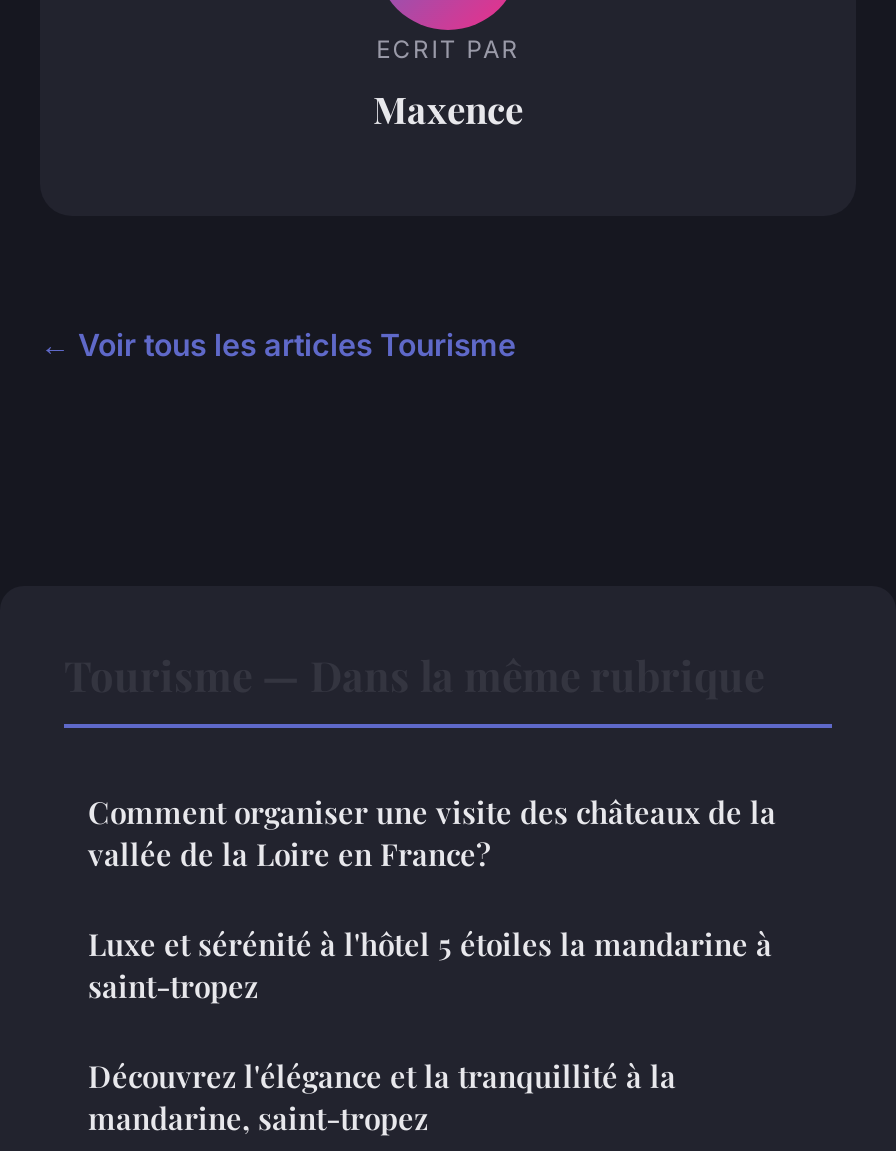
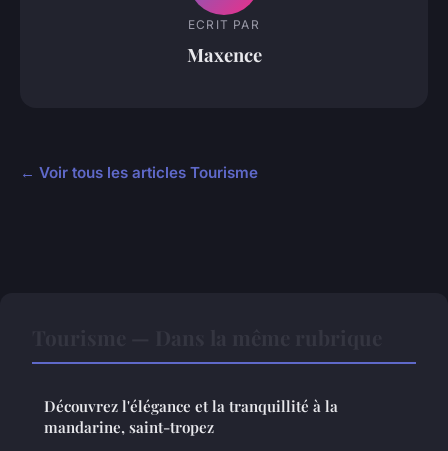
[88,792,776,1006] Comment organiser une visite des châteaux de la | vallée de la Loire en France? | Luxe et sérénité à l'hôtel 5 étoiles la mandarine à | saint-tropez -> none

